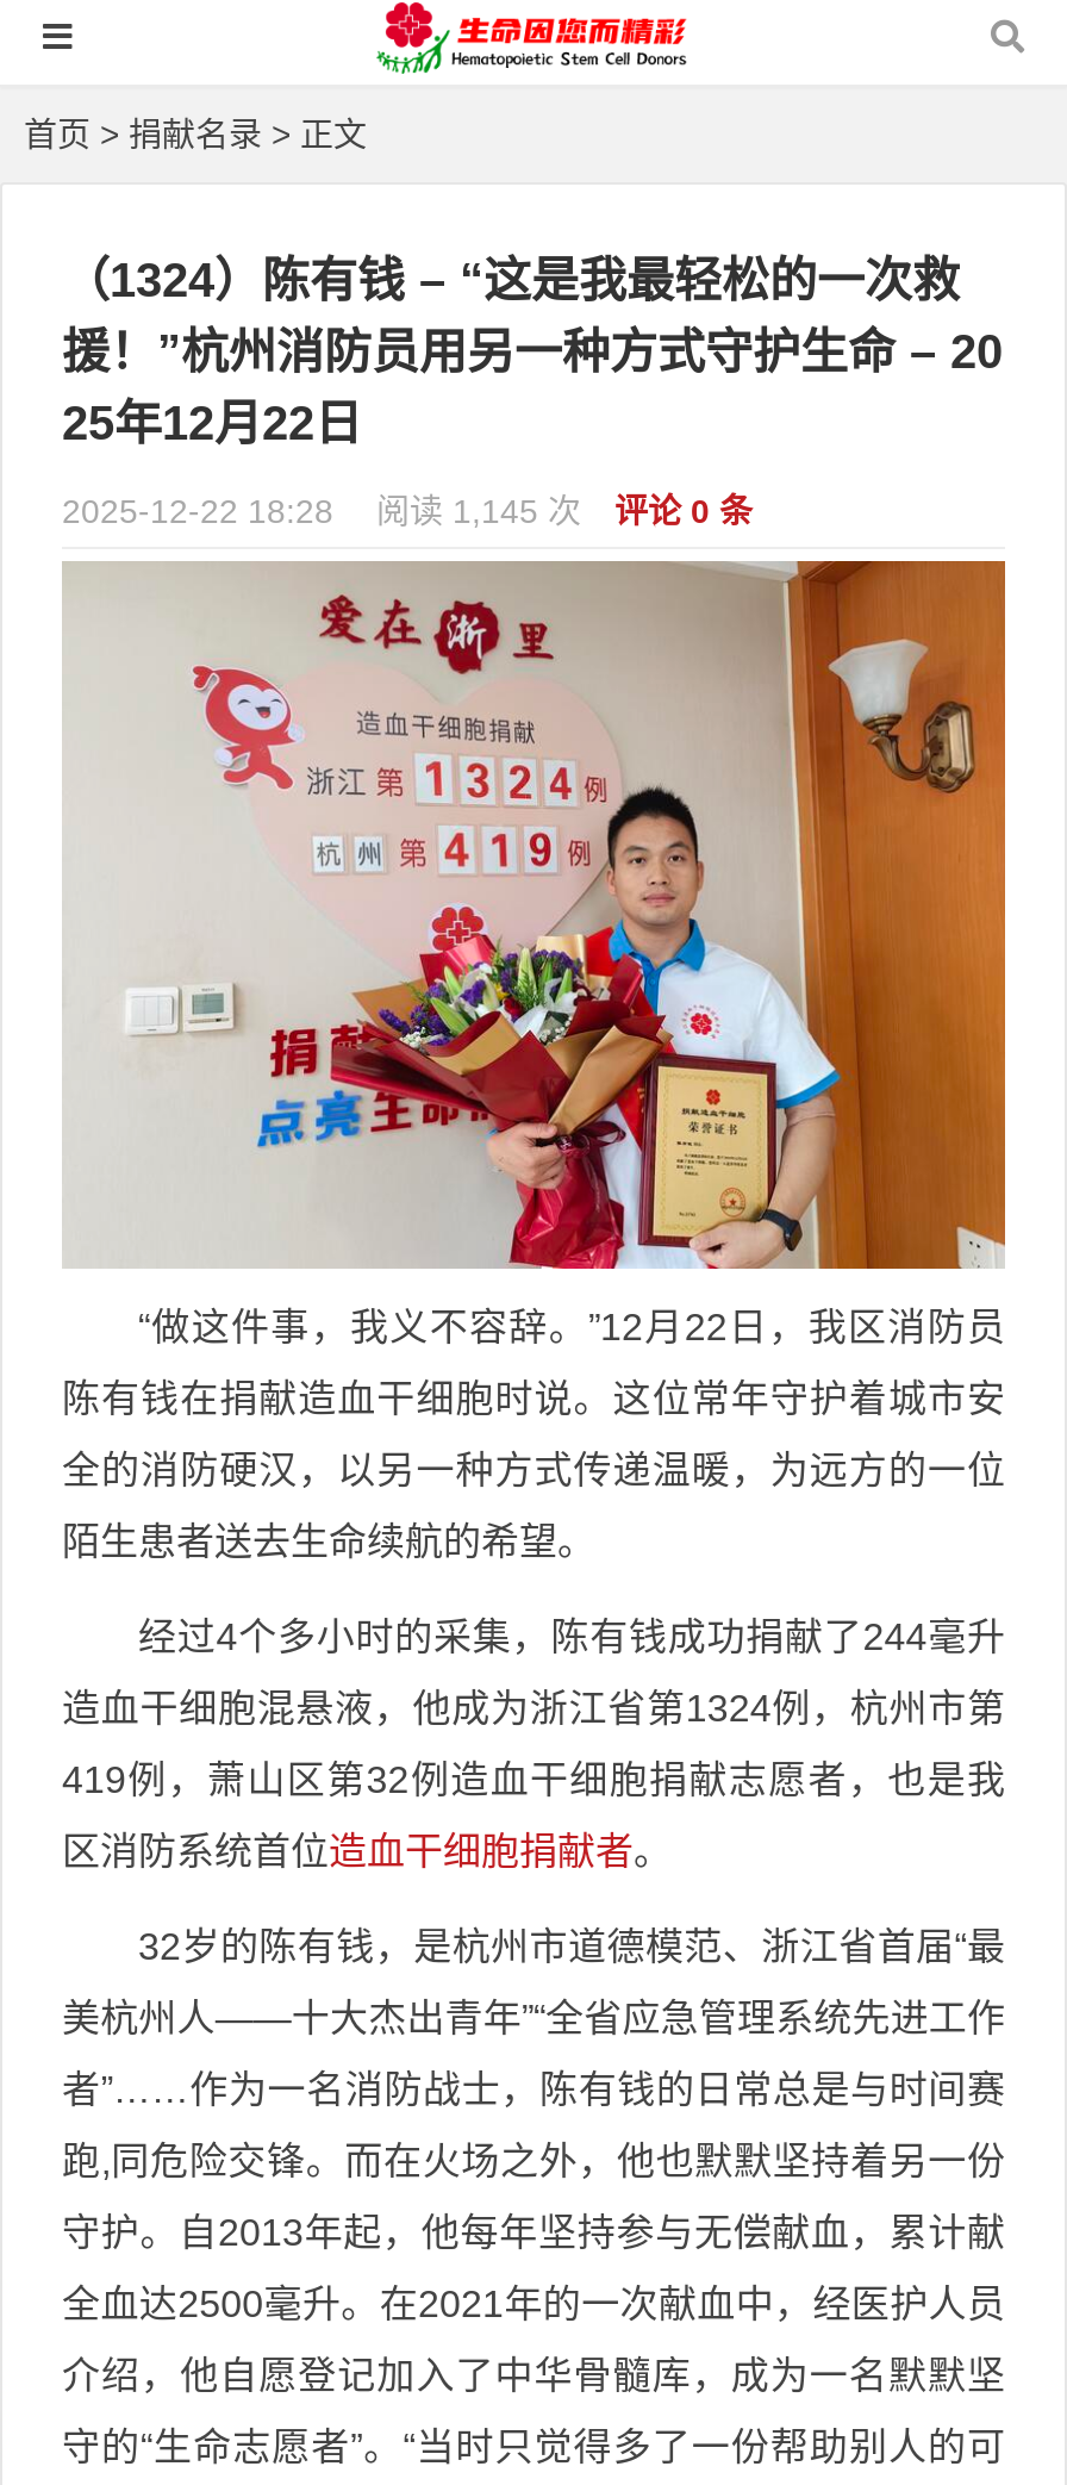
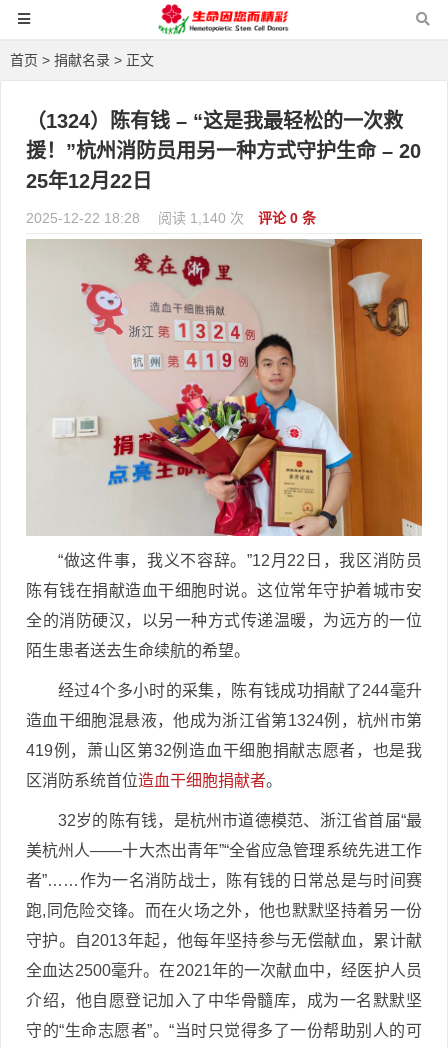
[62,492,753,530] 2025-12-22 18:28 阅读 1,145 次 评论 0 条 -> [26,210,316,226] 2025-12-22 18:28 阅读 1,140 次 评论 0 条

